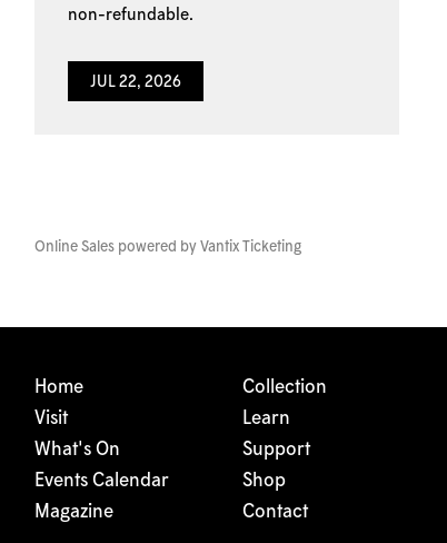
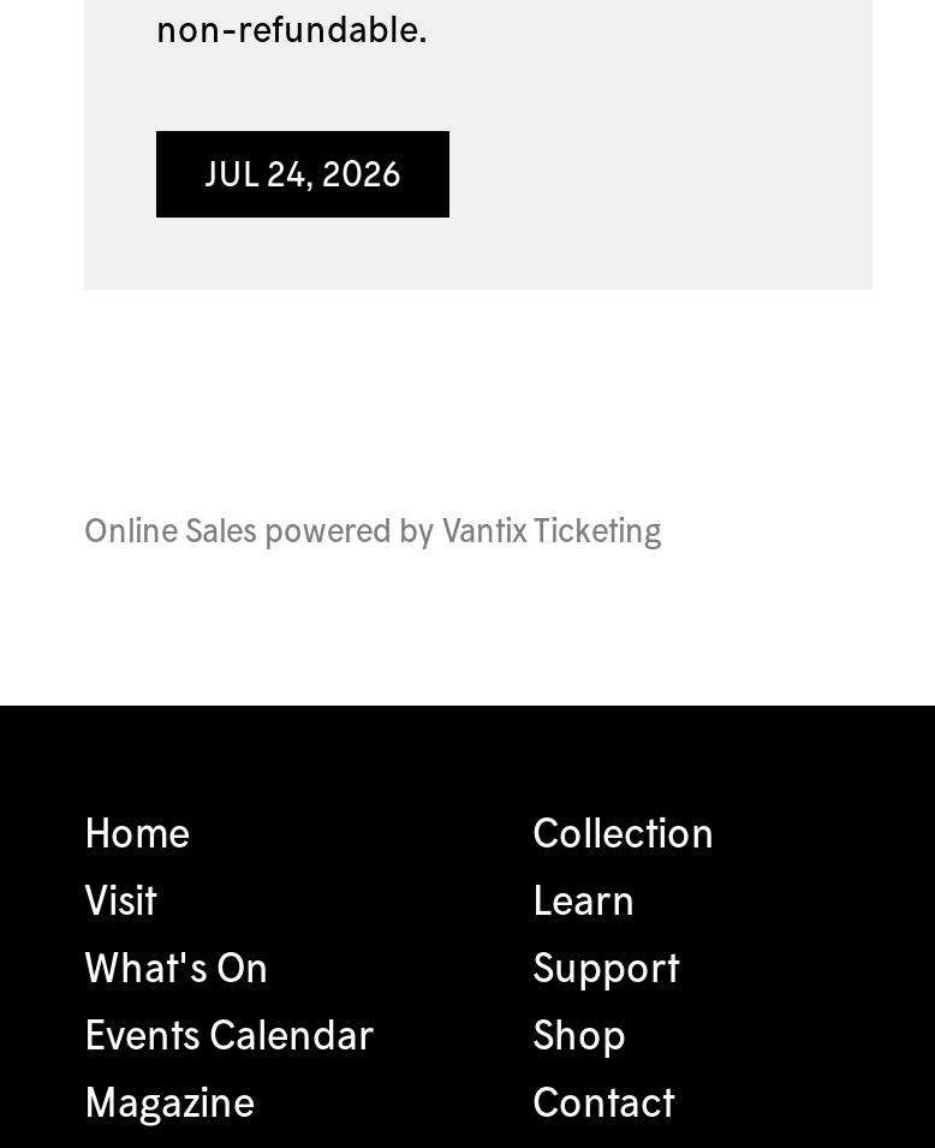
[90,75,181,91] JUL 22, 2026 -> [204,161,401,194] JUL 24, 2026

